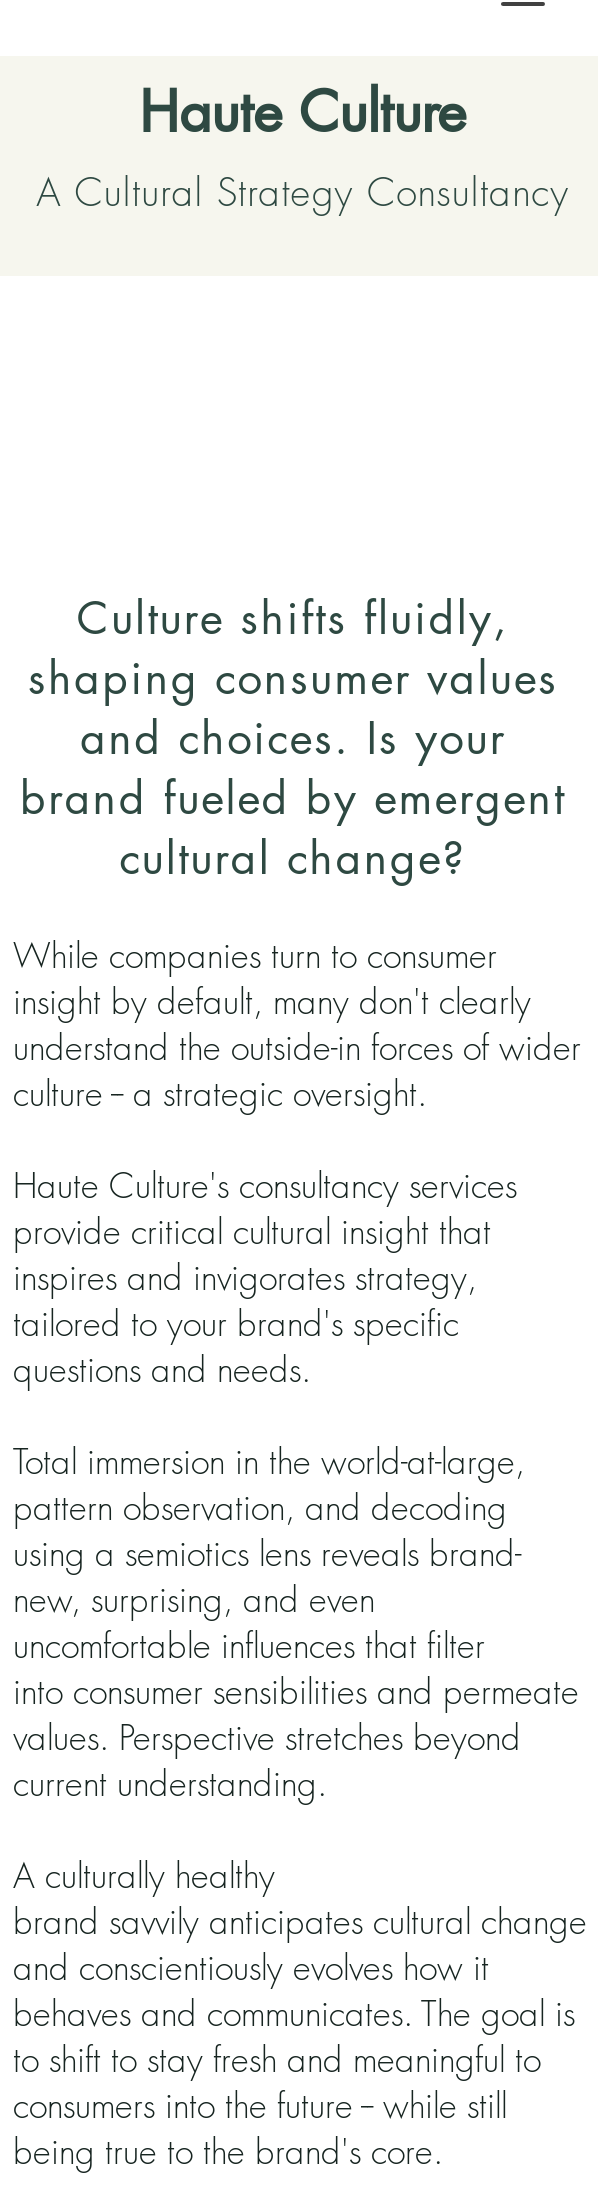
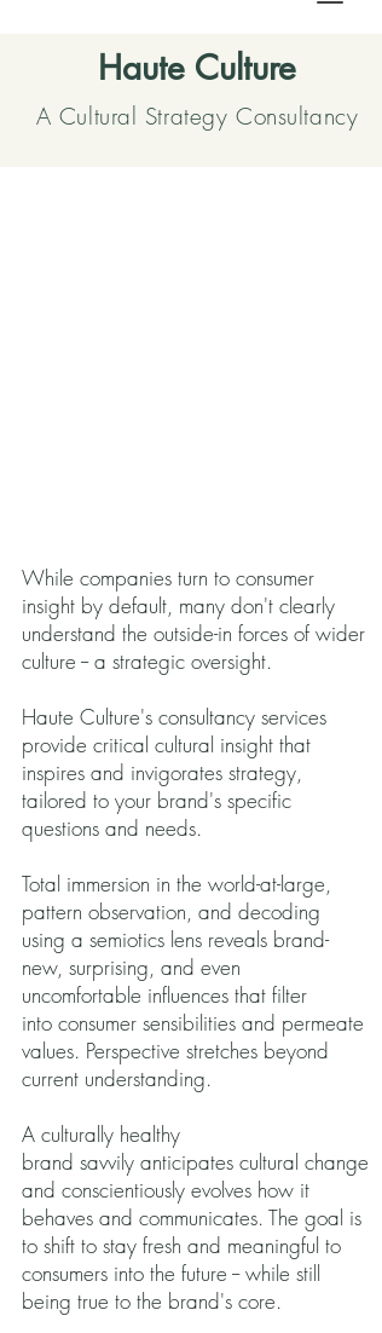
[20,590,566,886] Culture shifts fluidly, | shaping consumer values | and choices. Is your | brand fueled by emergent | cultural change? -> none

